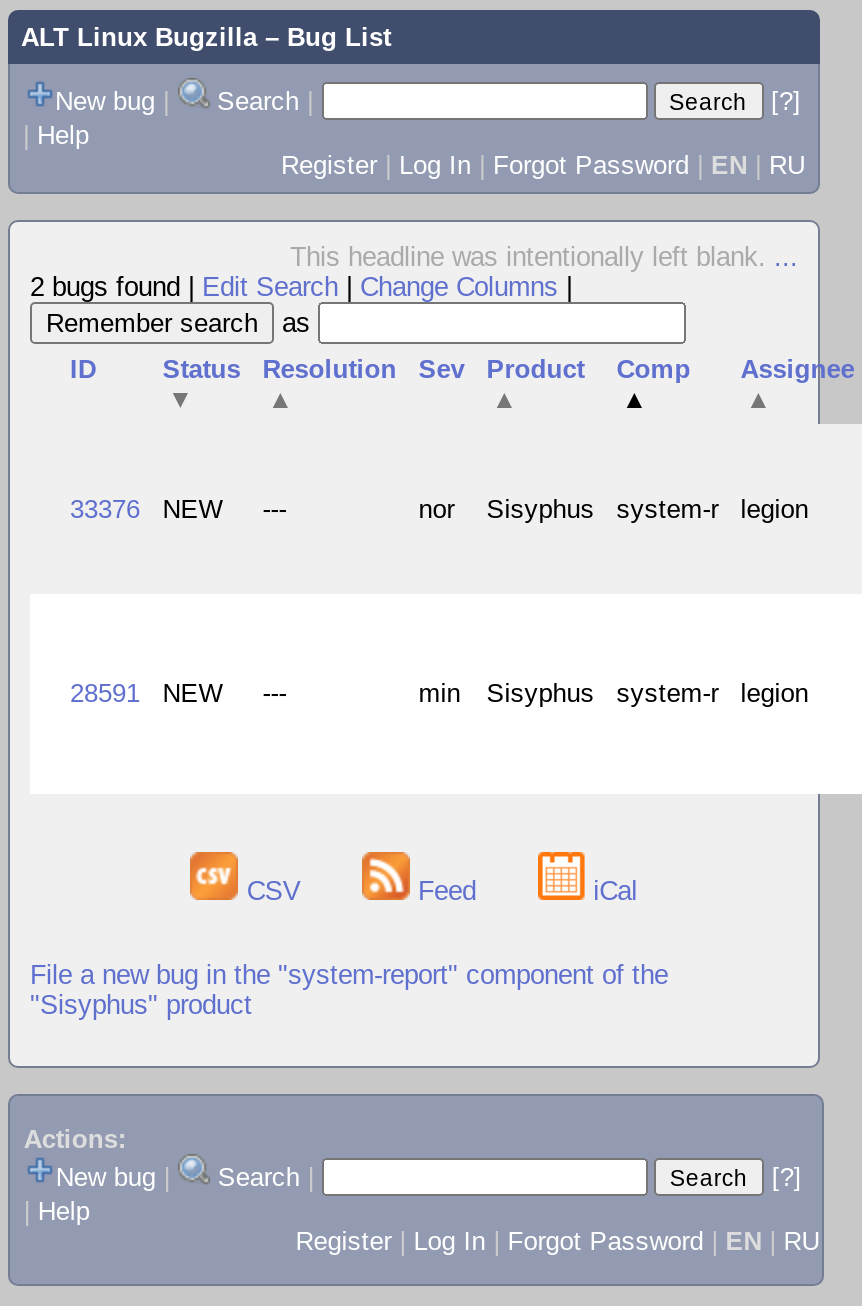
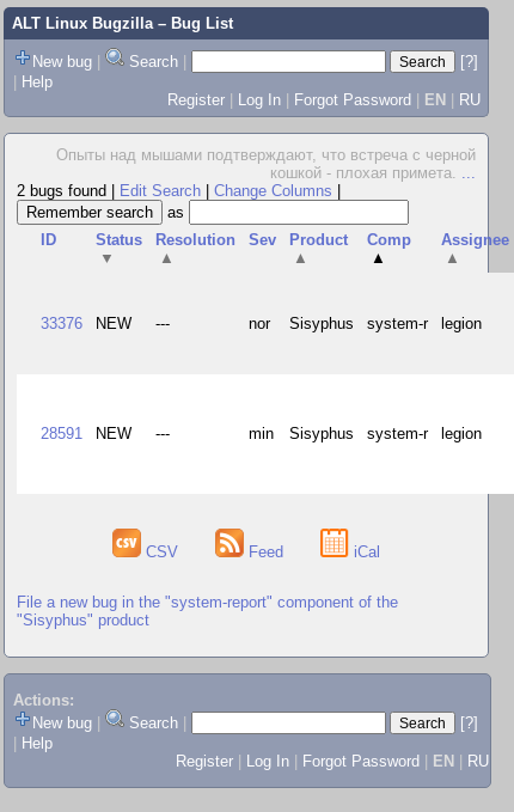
[290,242,798,272] This headline was intentionally left blank.... -> [56,146,476,182] Опыты над мышами подтверждают, что встреча с черной | кошкой - плохая примета....

